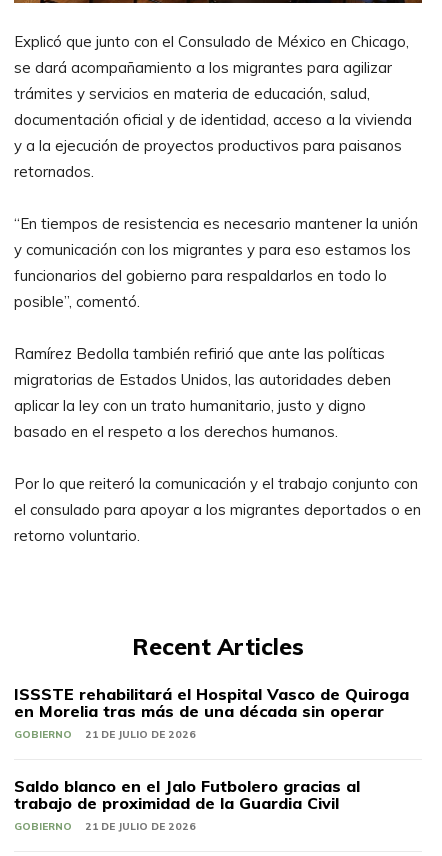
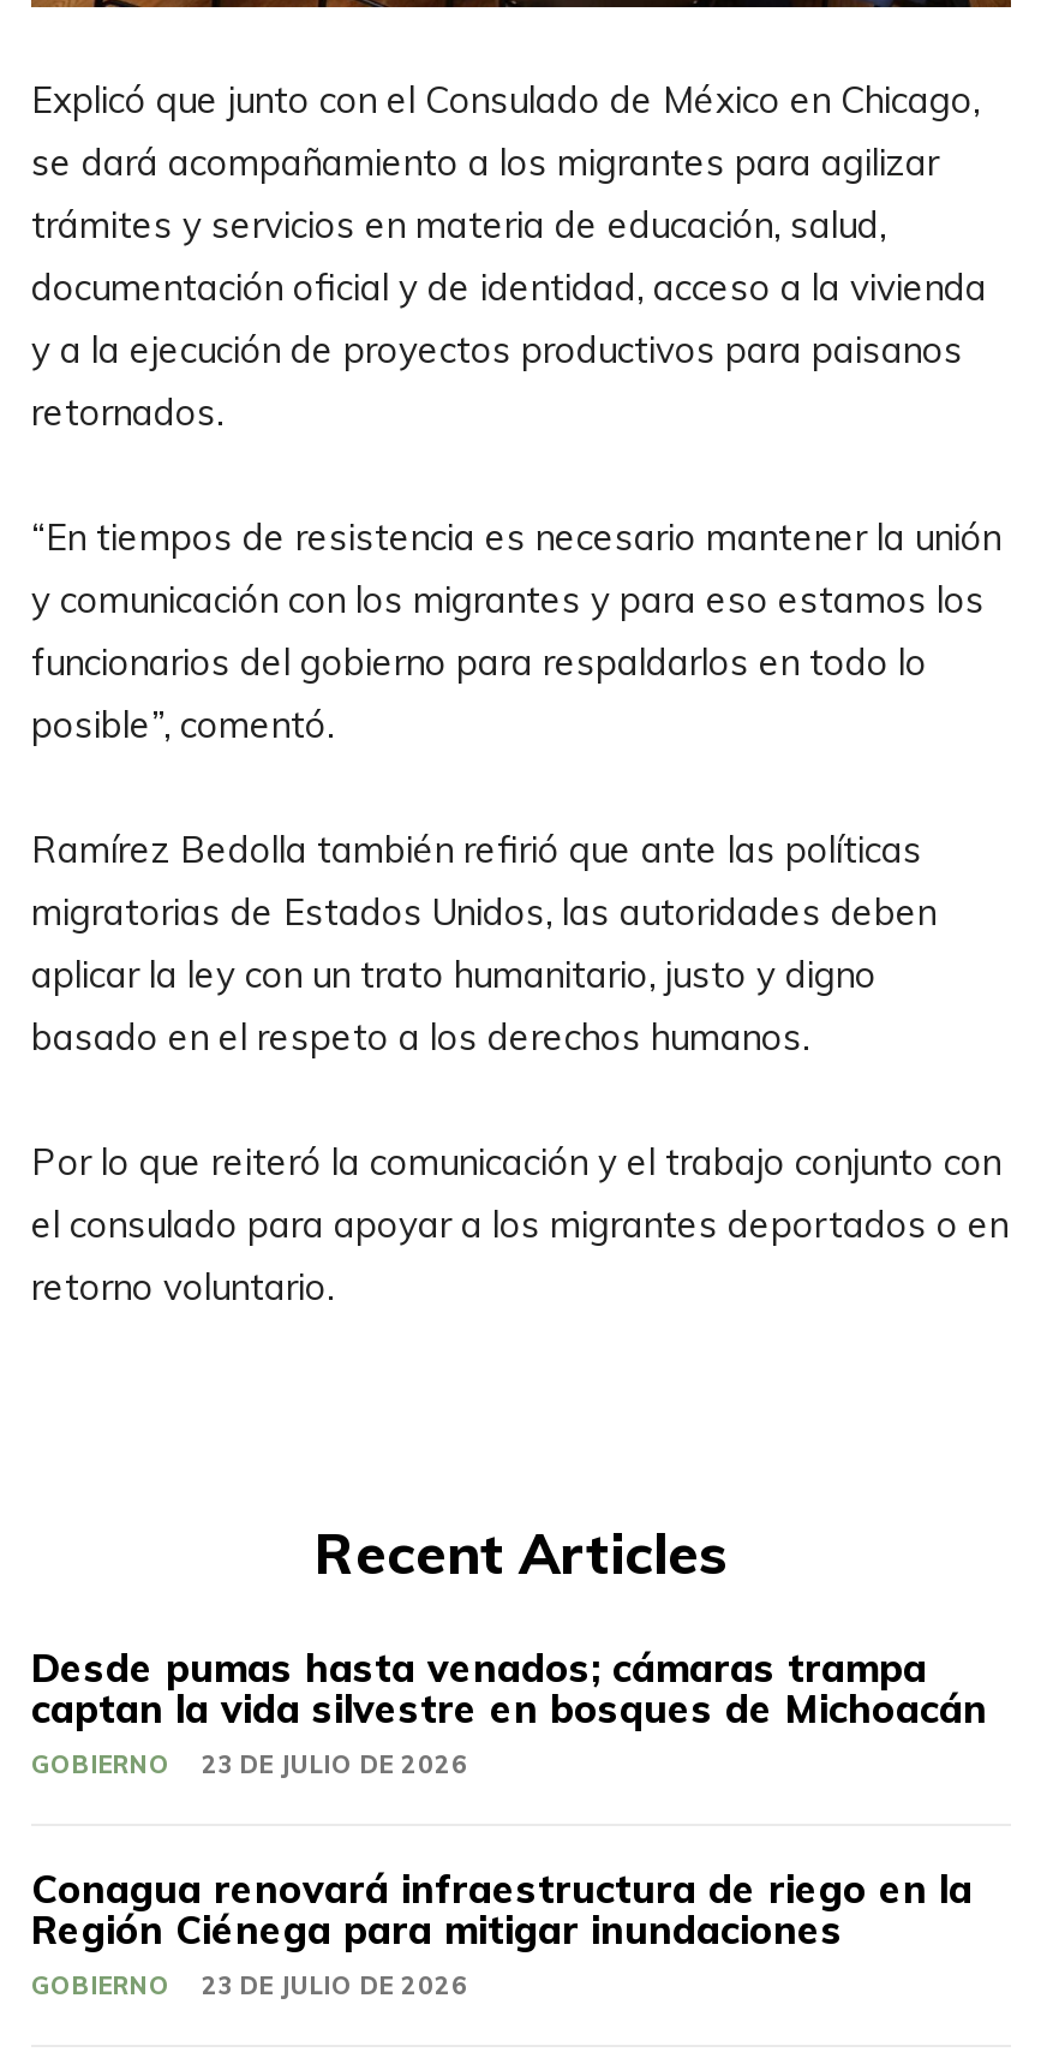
[14,684,409,721] ISSSTE rehabilitará el Hospital Vasco de Quiroga | en Morelia tras más de una década sin operar -> [31,1644,987,1732] Desde pumas hasta venados; cámaras trampa | captan la vida silvestre en bosques de Michoacán
[14,728,196,741] GOBIERNO 21 DE JULIO DE 2026 -> [31,1749,468,1780] GOBIERNO 23 DE JULIO DE 2026
[14,776,360,813] Saldo blanco en el Jalo Futbolero gracias al | trabajo de proximidad de la Guardia Civil -> [31,1865,973,1953] Conagua renovará infraestructura de riego en la | Región Ciénega para mitigar inundaciones
[14,820,196,833] GOBIERNO 21 DE JULIO DE 2026 -> [31,1970,468,2002] GOBIERNO 23 DE JULIO DE 2026

